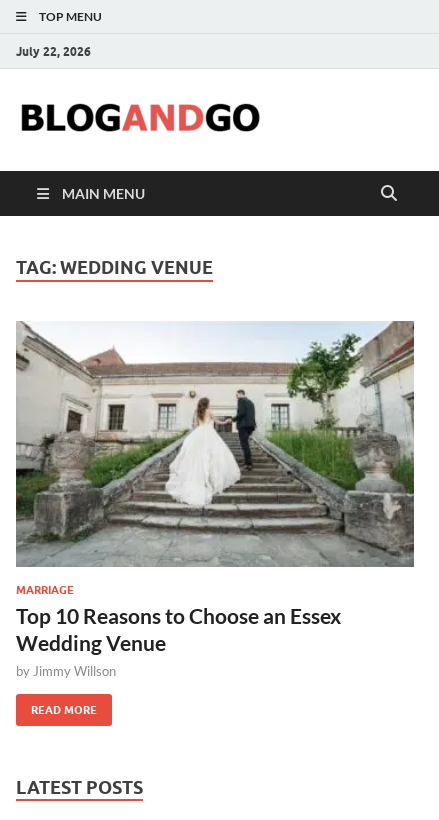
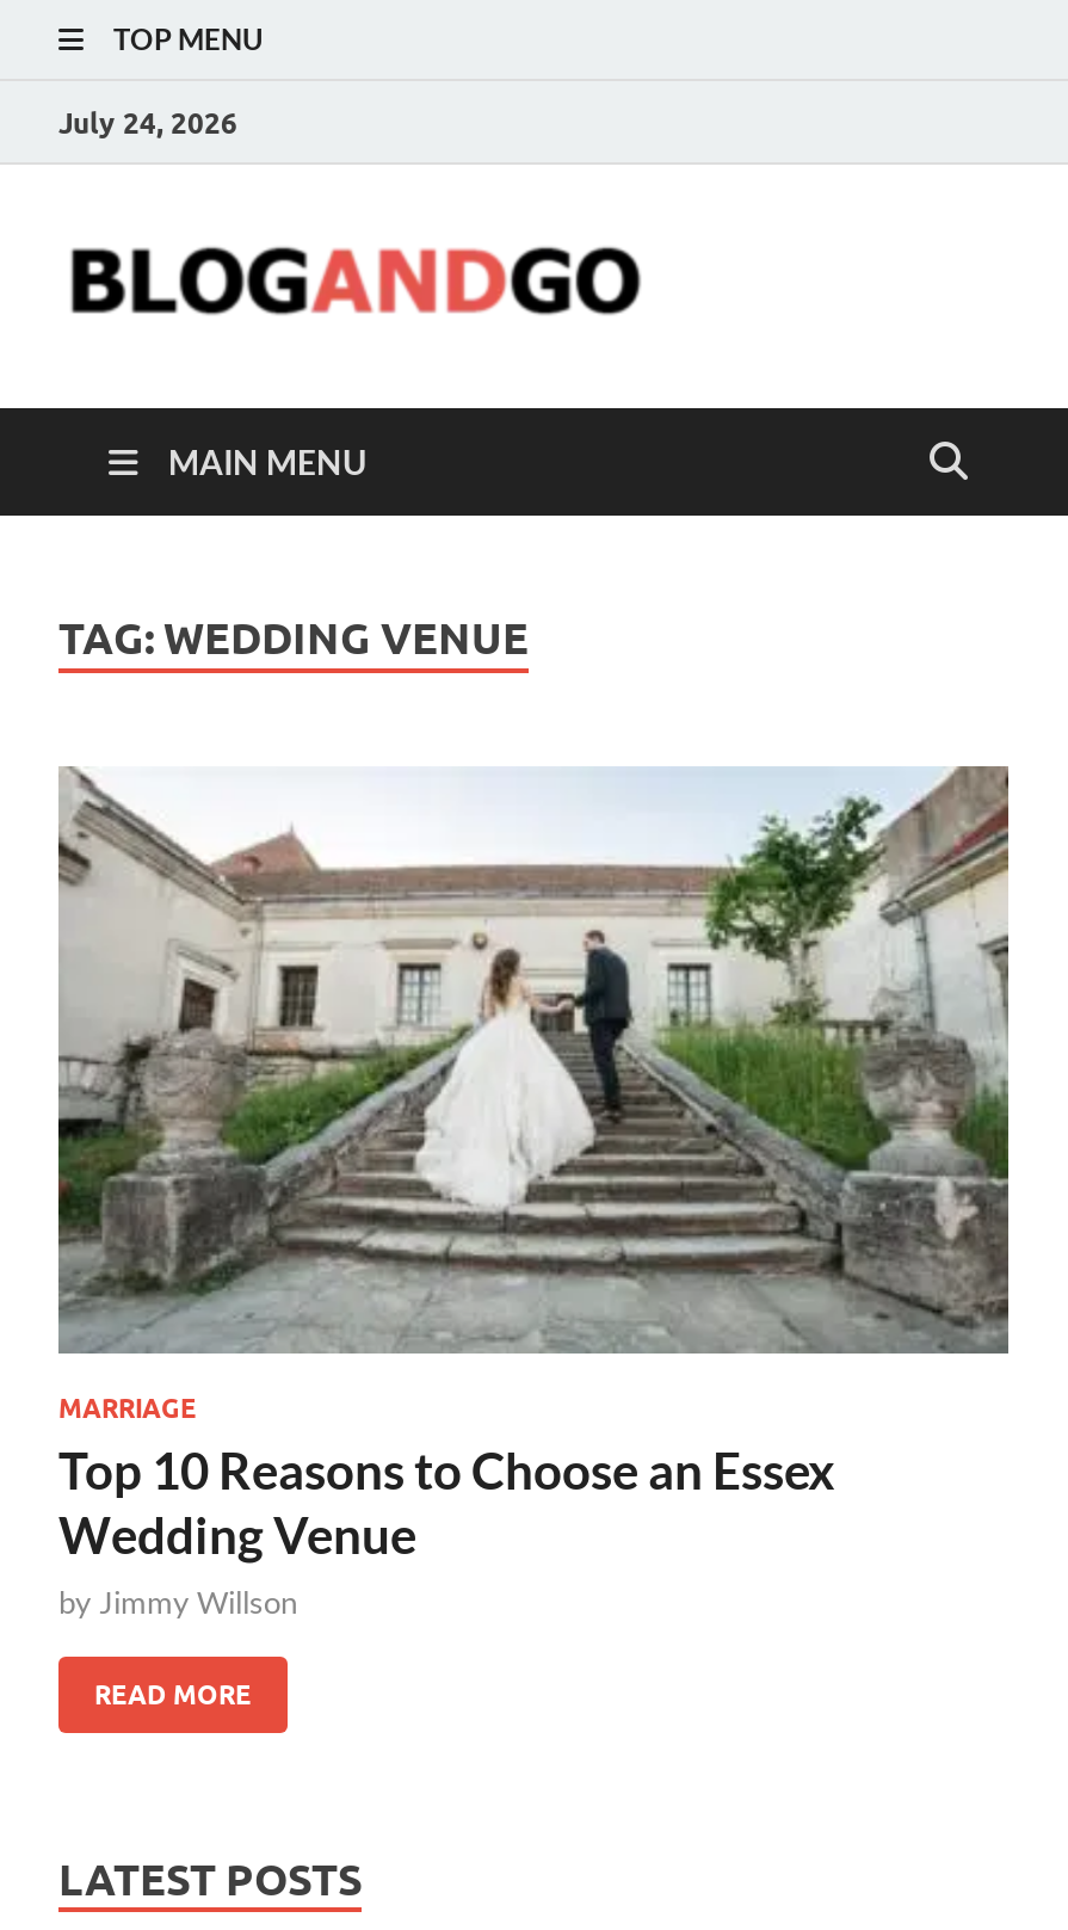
[16,43,91,58] July 22, 2026 -> [58,104,237,140] July 24, 2026

